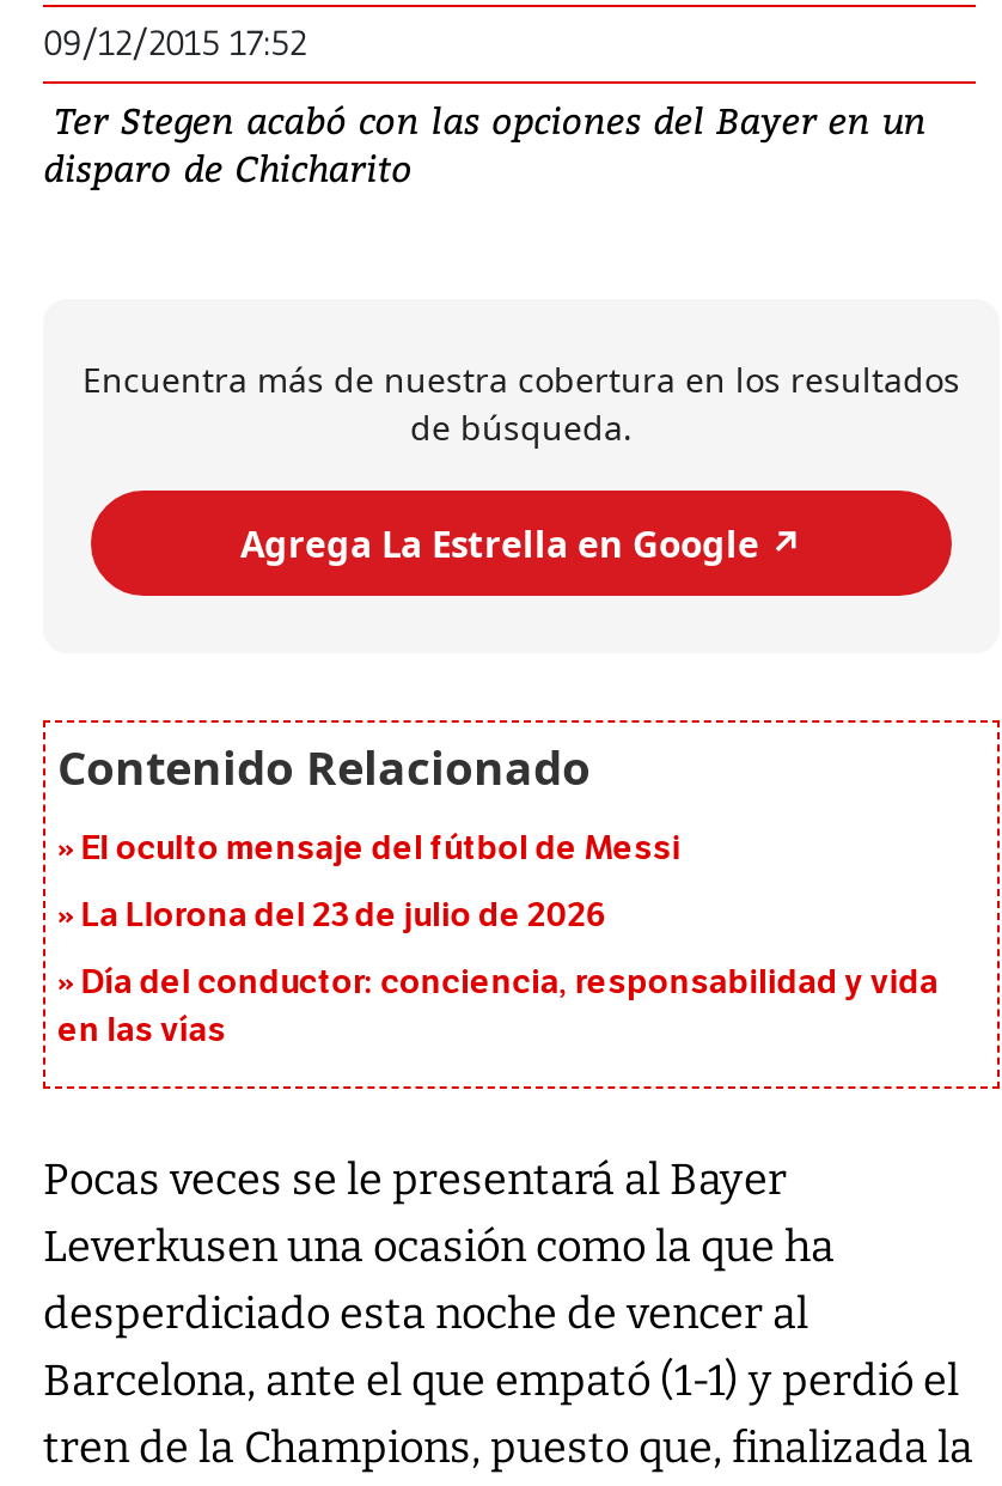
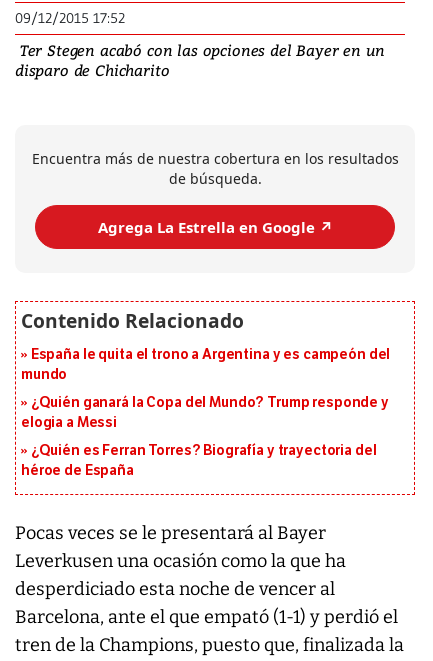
[81,829,681,870] El oculto mensaje del fútbol de Messi -> [21,346,390,383] España le quita el trono a Argentina y es campeón del | mundo
[81,896,607,937] La Llorona del 23 de julio de 2026 -> [21,394,389,431] ¿Quién ganará la Copa del Mundo? Trump responde y | elogia a Messi
[57,963,938,1052] Día del conductor: conciencia, responsabilidad y vida | en las vías -> [21,442,376,479] ¿Quién es Ferran Torres? Biografía y trayectoria del | héroe de España

